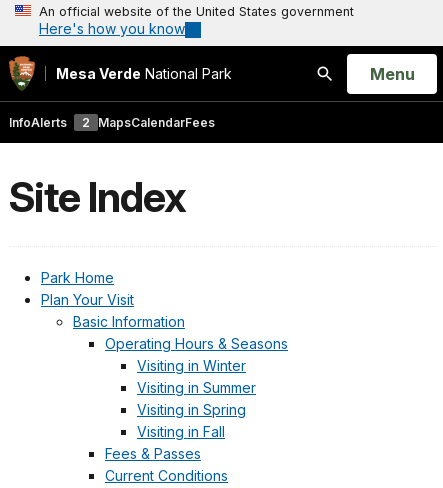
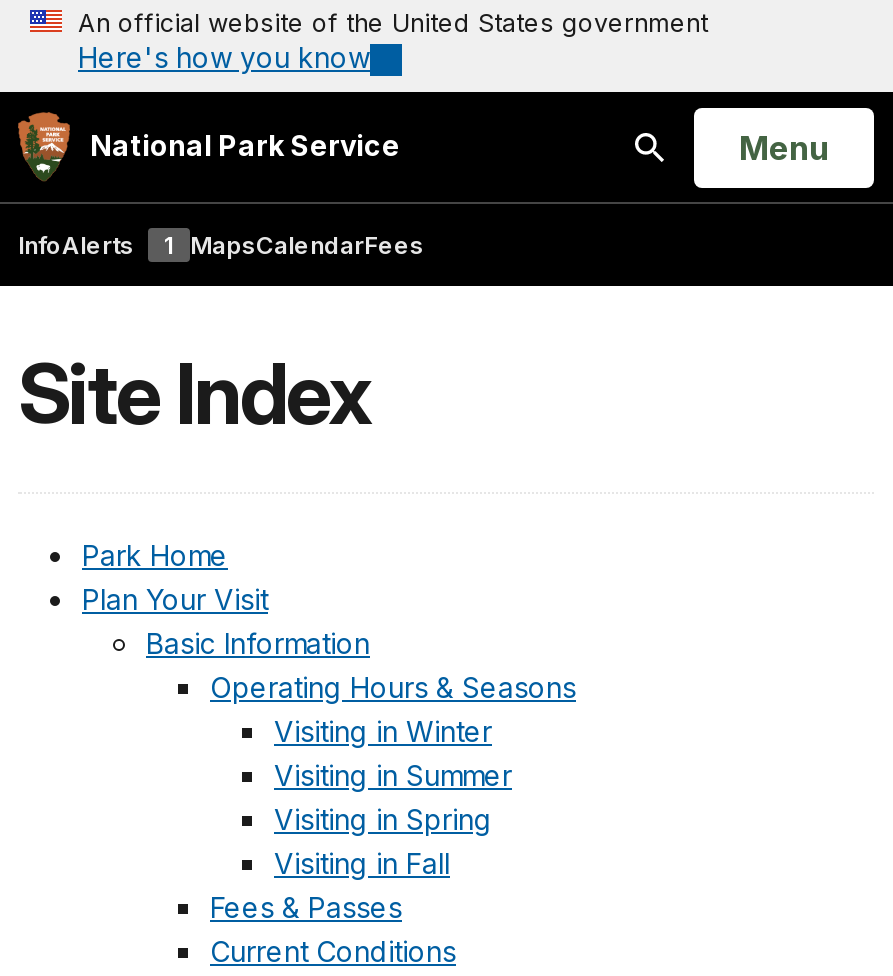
[56,65,232,82] Mesa Verde National Park -> [90,128,400,162] National Park Service
[82,115,215,130] 2 MapsCalendarFees -> [164,230,424,260] 1 MapsCalendarFees

